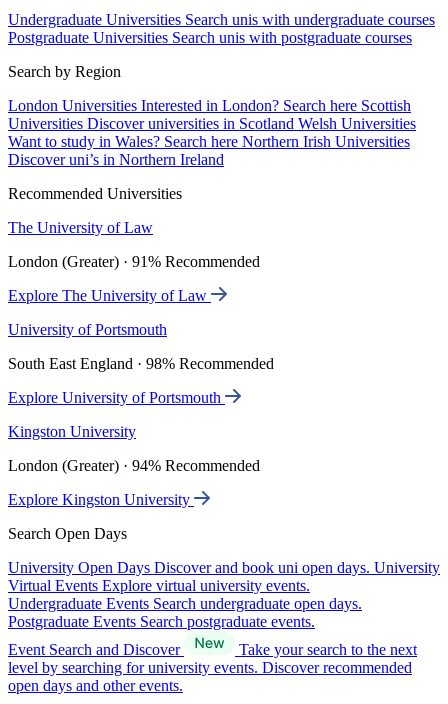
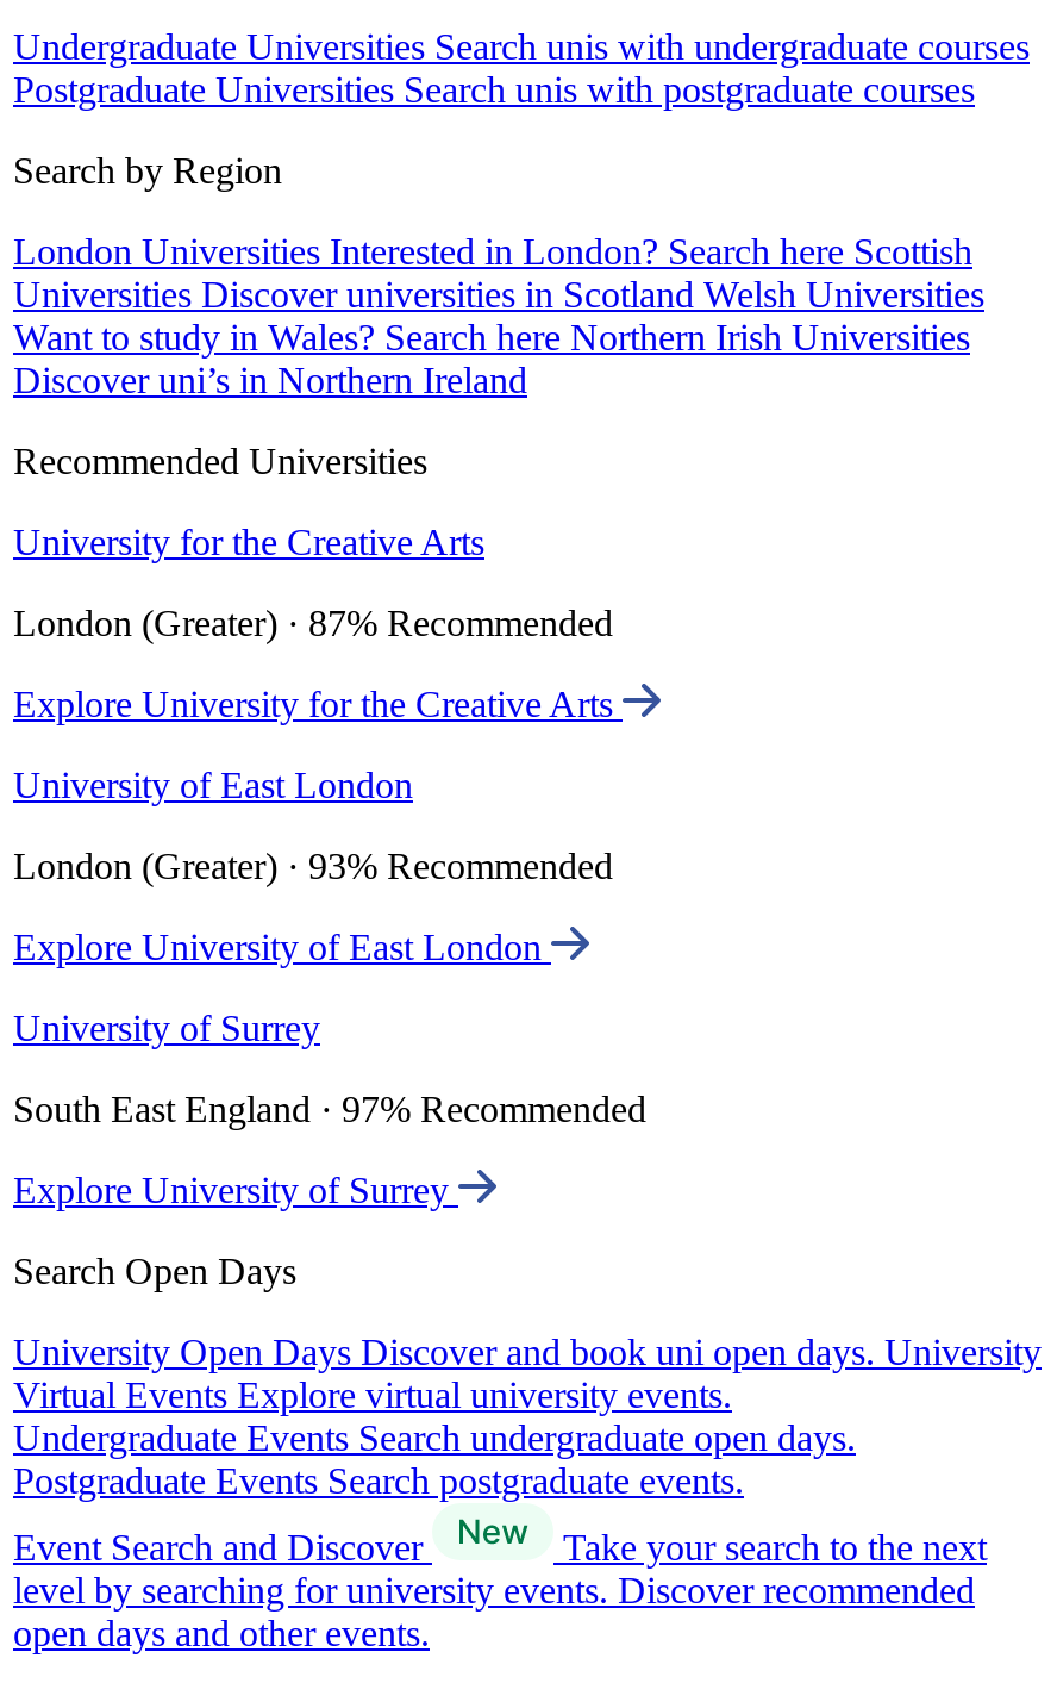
[8,219,153,236] The University of Law -> [13,522,484,562] University for the Creative Arts
[8,253,260,270] London (Greater) · 91% Recommended -> [13,603,613,643] London (Greater) · 87% Recommended
[8,287,211,304] Explore The University of Law -> [13,684,623,724] Explore University for the Creative Arts
[8,321,167,338] University of Portsmouth -> [13,765,413,805] University of East London
[8,355,274,372] South East England · 98% Recommended -> [13,846,613,886] London (Greater) · 93% Recommended
[8,389,225,406] Explore University of Portsmouth -> [13,927,551,967] Explore University of East London
[8,423,136,440] Kingston University -> [13,1008,320,1048] University of Surrey
[8,457,260,474] London (Greater) · 94% Recommended -> [13,1089,646,1129] South East England · 97% Recommended
[8,491,194,508] Explore Kingston University -> [13,1170,458,1210] Explore University of Surrey

